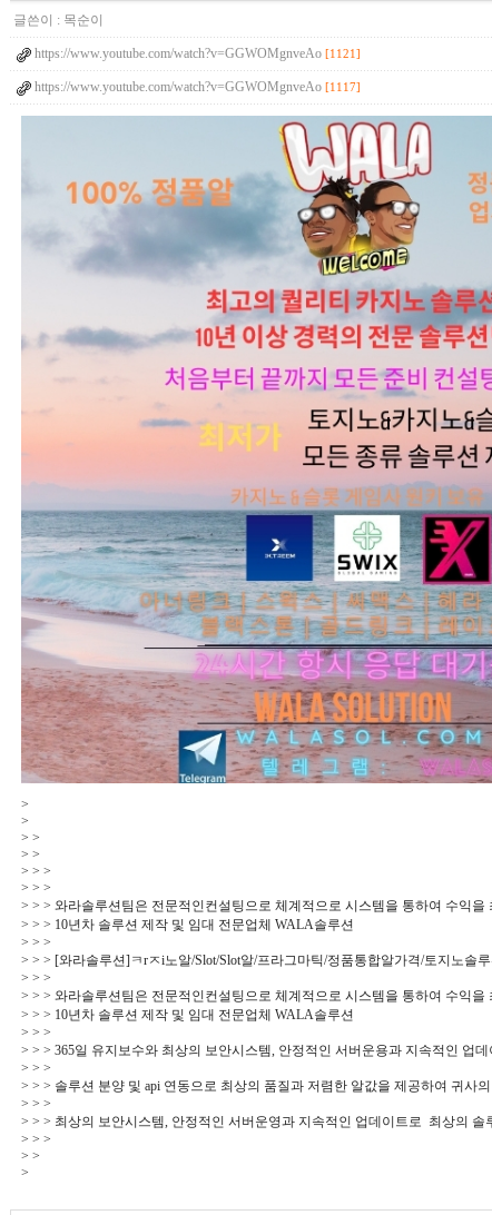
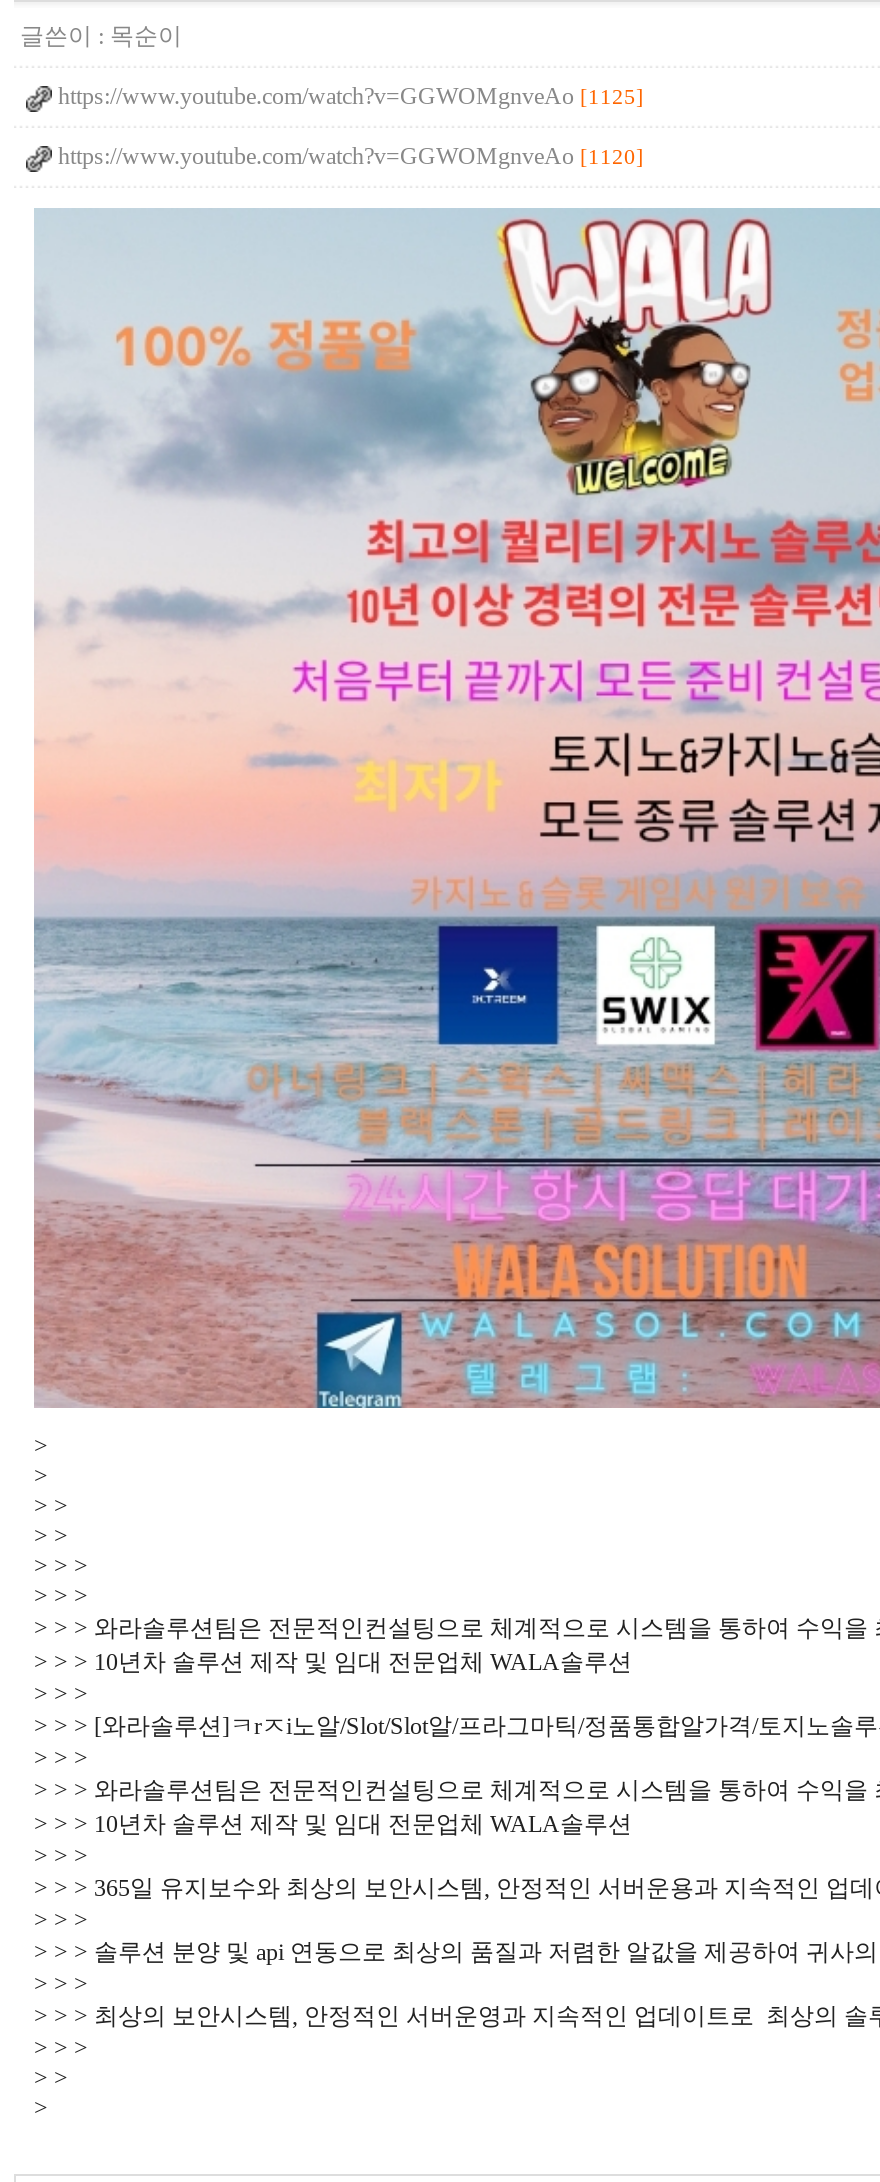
[35,46,361,61] https://www.youtube.com/watch?v=GGWOMgnveAo [1121] -> [58,82,644,110] https://www.youtube.com/watch?v=GGWOMgnveAo [1125]
[35,79,361,95] https://www.youtube.com/watch?v=GGWOMgnveAo [1117] -> [58,142,644,170] https://www.youtube.com/watch?v=GGWOMgnveAo [1120]

